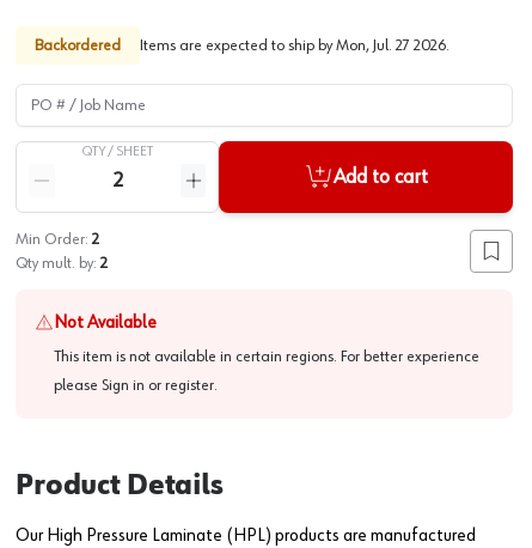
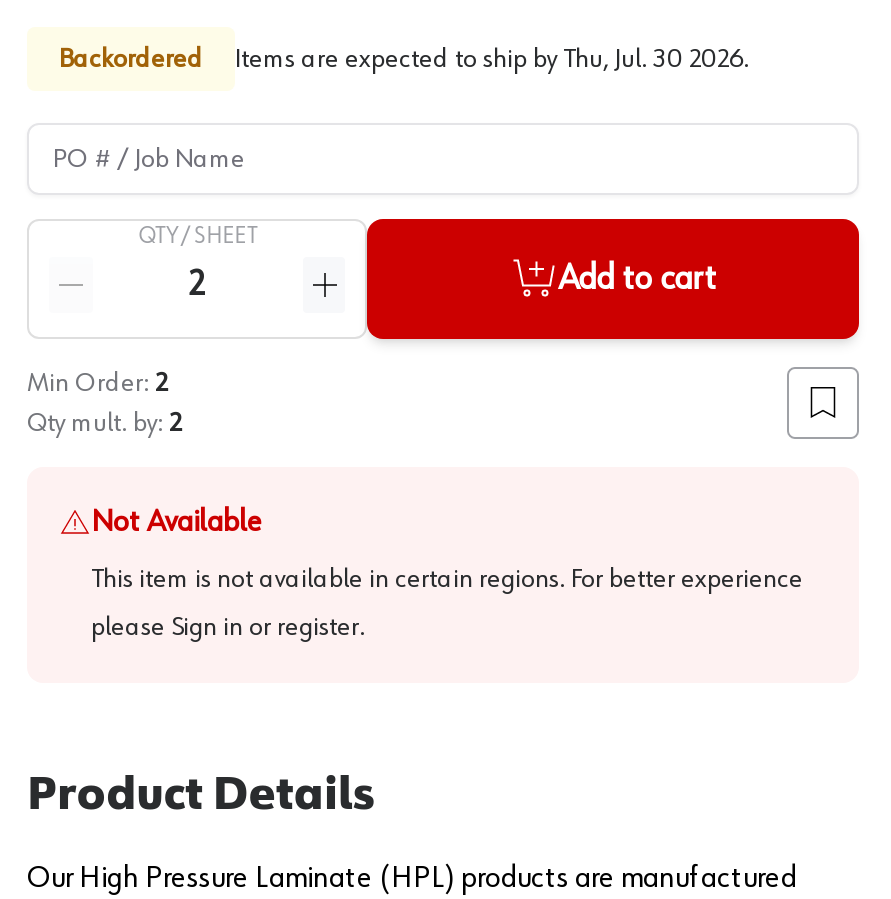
[140,37,450,54] Items are expected to ship by Mon, Jul. 27 2026. -> [235,45,749,73] Items are expected to ship by Thu, Jul. 30 2026.

